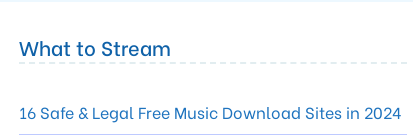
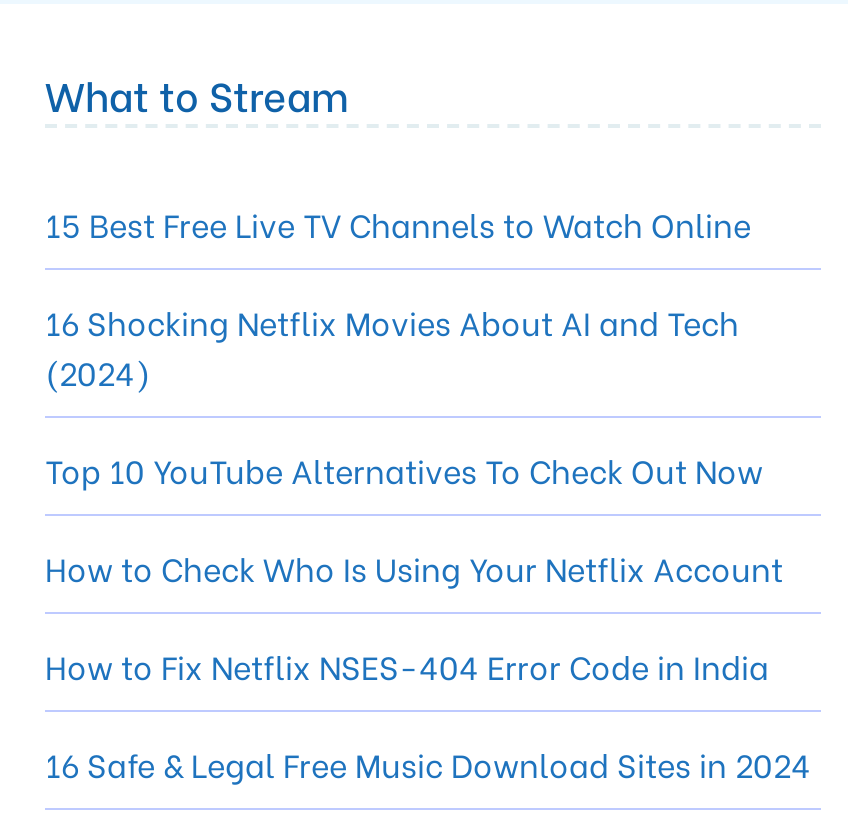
none -> [45,199,783,687] 15 Best Free Live TV Channels to Watch Online | 16 Shocking Netflix Movies About AI and Tech | (2024) | Top 10 YouTube Alternatives To Check Out Now | How to Check Who Is Using Your Netflix Account | How to Fix Netflix NSES-404 Error Code in India

